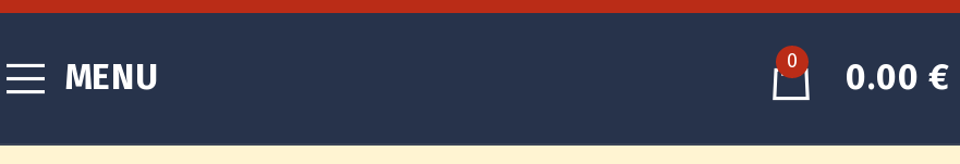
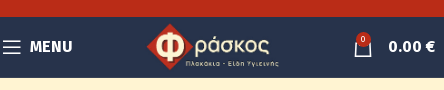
none -> [146,23,278,70] [image]

